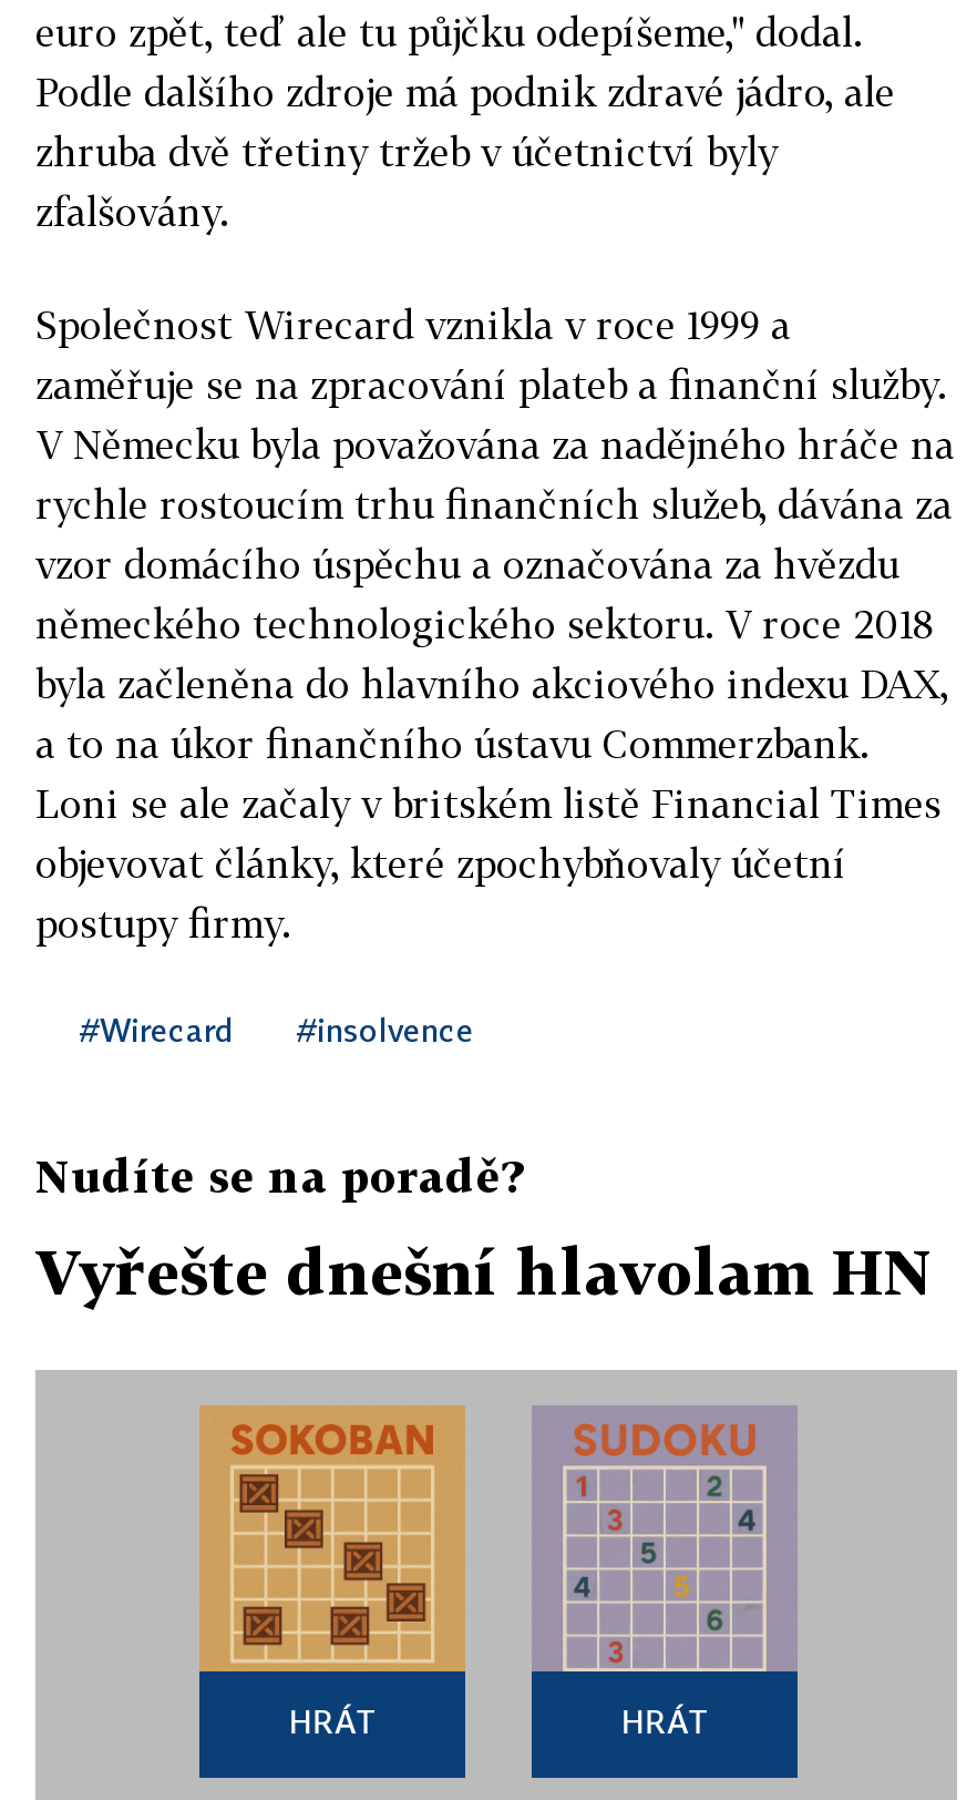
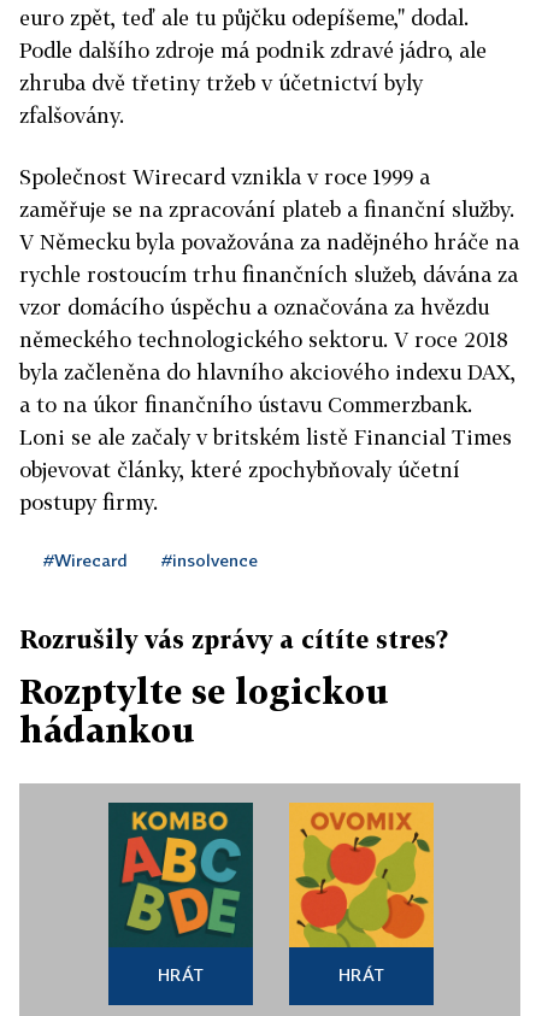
[35,1148,523,1201] Nudíte se na poradě? -> [19,624,448,653] Rozrušily vás zprávy a cítíte stres?
[35,1235,933,1308] Vyřešte dnešní hlavolam HN -> [19,671,389,750] Rozptylte se logickou | hádankou
[199,1405,465,1674] [image] -> [107,801,254,947] [image]
[532,1405,798,1674] [image] -> [288,801,435,949] [image]

